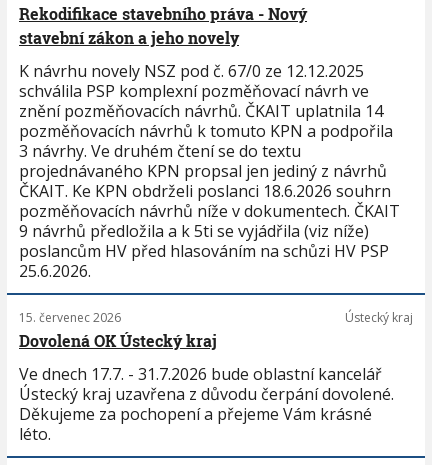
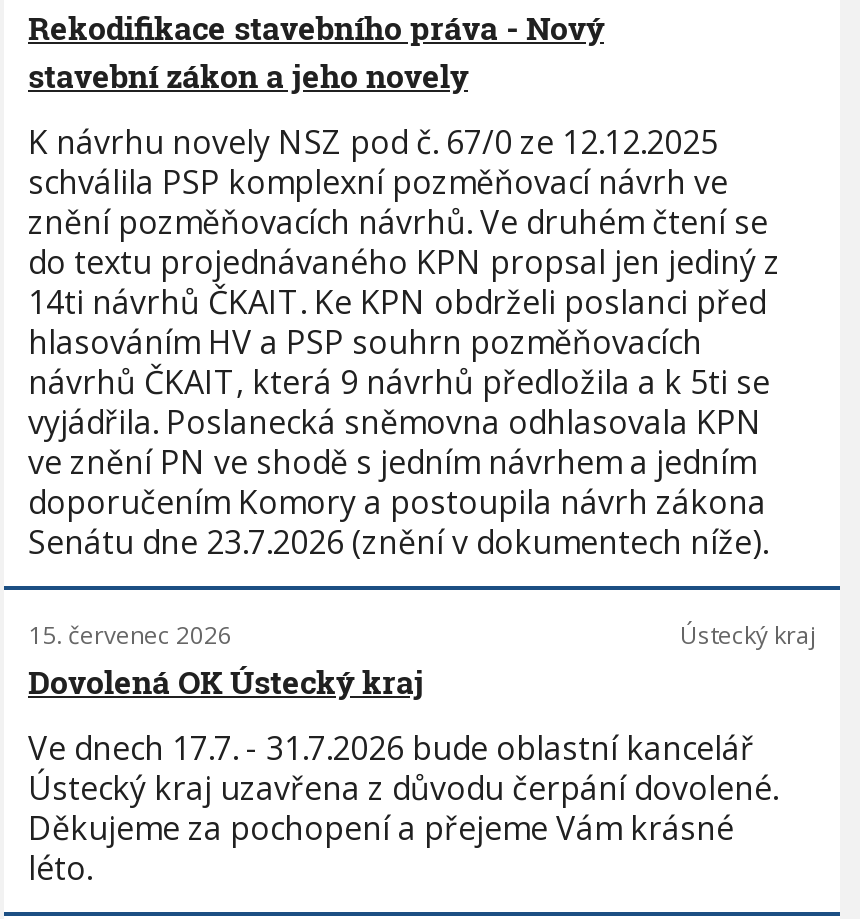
[19,100,400,282] znění pozměňovacích návrhů. ČKAIT uplatnila 14 | pozměňovacích návrhů k tomuto KPN a podpořila | 3 návrhy. Ve druhém čtení se do textu | projednávaného KPN propsal jen jediný z návrhů | ČKAIT. Ke KPN obdrželi poslanci 18.6.2026 souhrn | pozměňovacích návrhů níže v dokumentech. ČKAIT | 9 návrhů předložila a k 5ti se vyjádřila (viz níže) | poslancům HV před hlasováním na schůzi HV PSP | 25.6.2026. -> [28,200,780,564] znění pozměňovacích návrhů. Ve druhém čtení se | do textu projednávaného KPN propsal jen jediný z | 14ti návrhů ČKAIT. Ke KPN obdrželi poslanci před | hlasováním HV a PSP souhrn pozměňovacích | návrhů ČKAIT, která 9 návrhů předložila a k 5ti se | vyjádřila. Poslanecká sněmovna odhlasovala KPN | ve znění PN ve shodě s jedním návrhem a jedním | doporučením Komory a postoupila návrh zákona | Senátu dne 23.7.2026 (znění v dokumentech níže).

